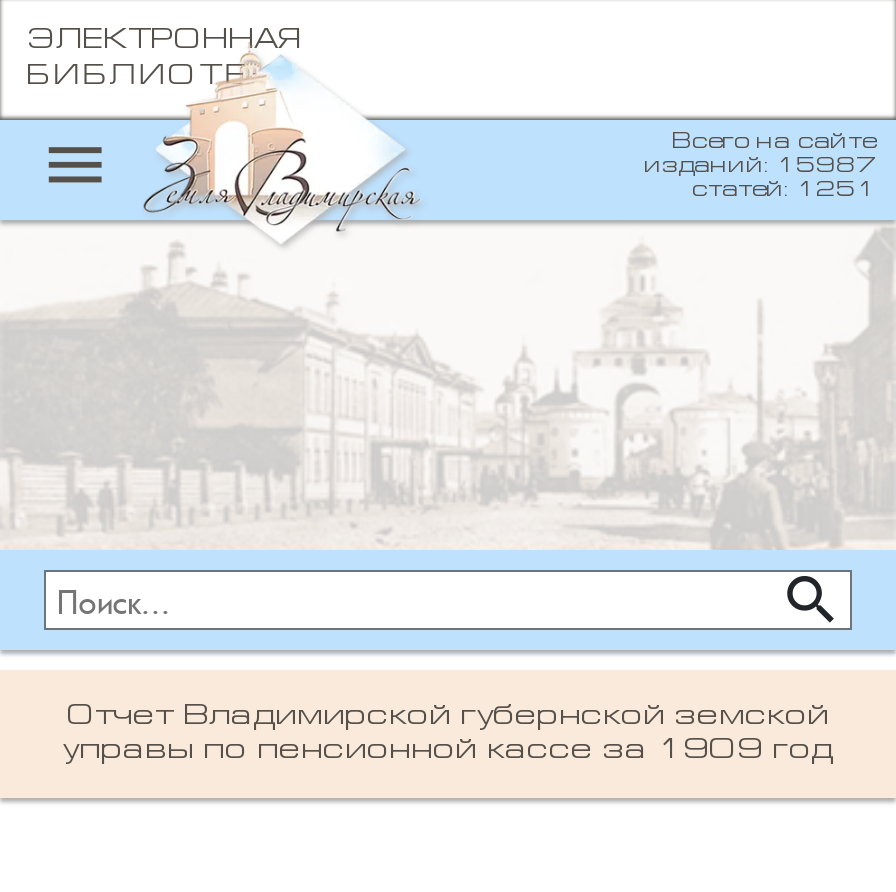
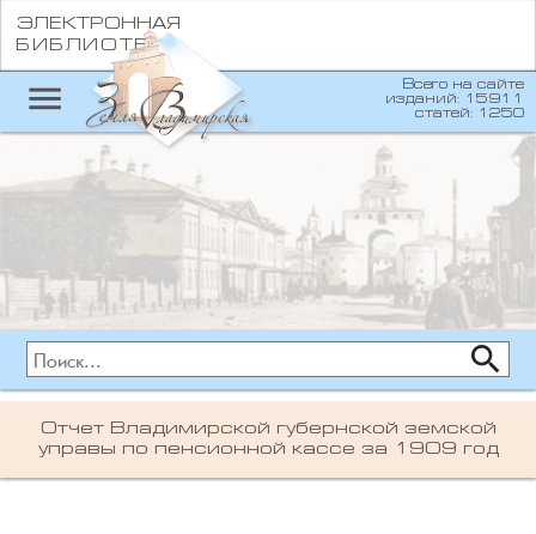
[644,156,876,176] изданий: 15987 -> [385,93,524,105] изданий: 15911
[692,180,876,200] статей: 1251 -> [415,108,524,120] статей: 1250

